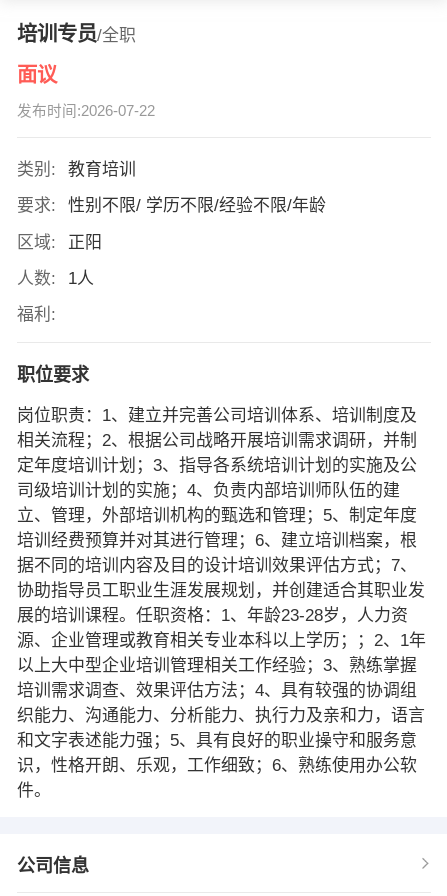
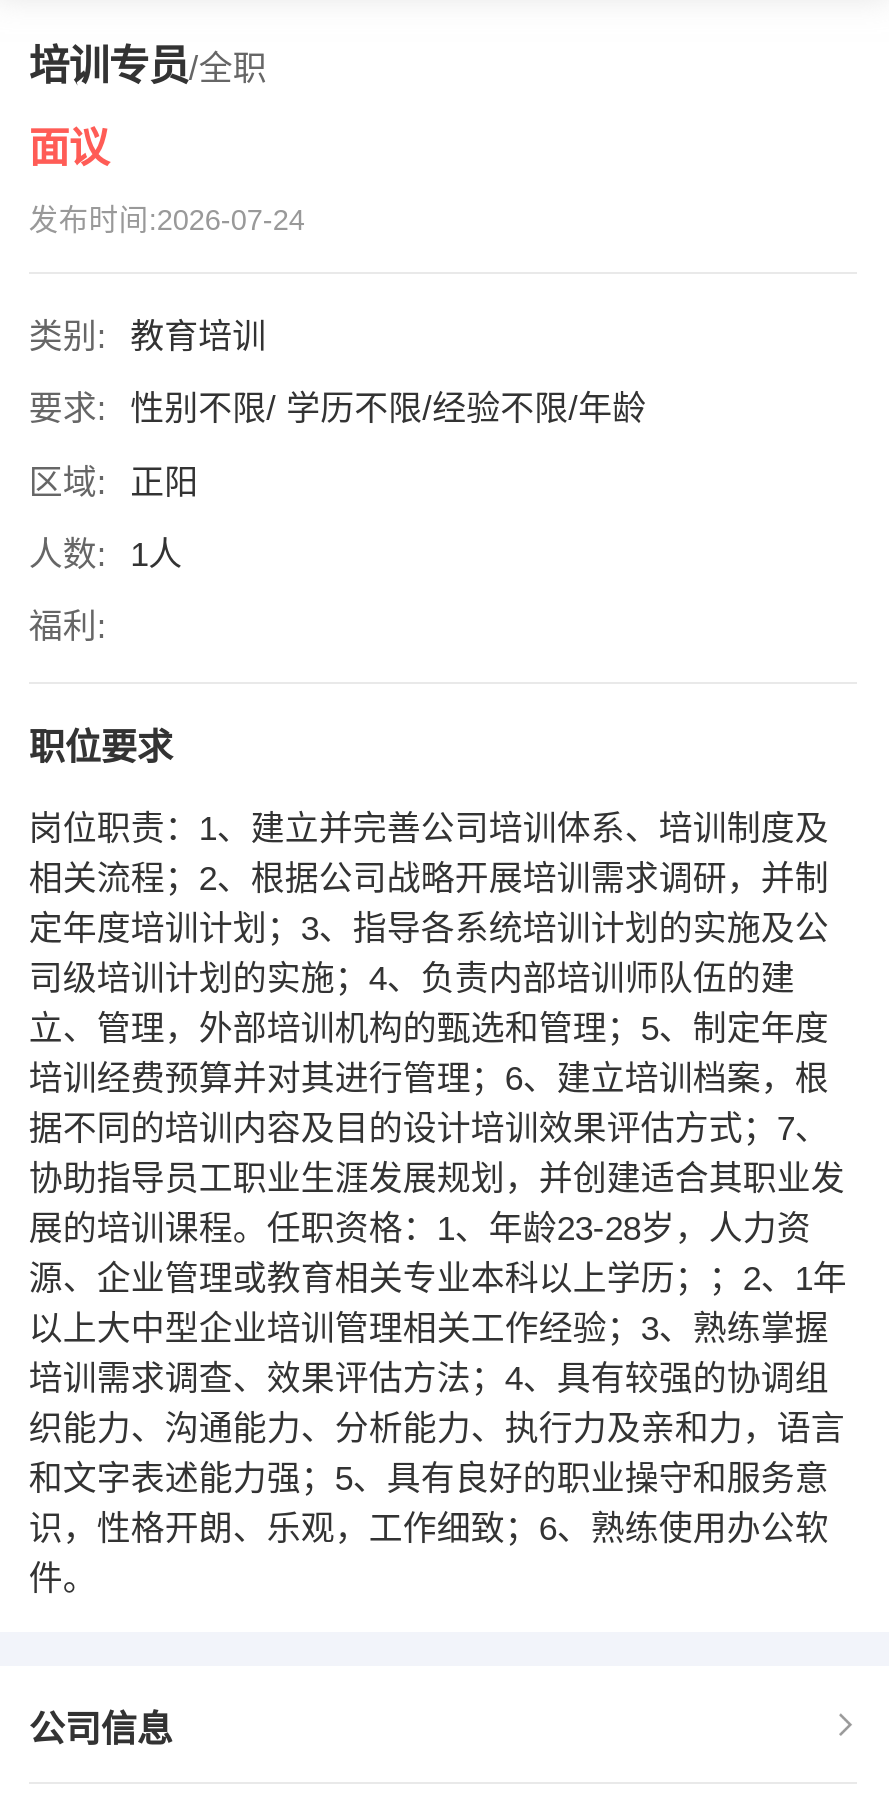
[17,103,155,119] 发布时间:2026-07-22 -> [29,204,305,236] 发布时间:2026-07-24

